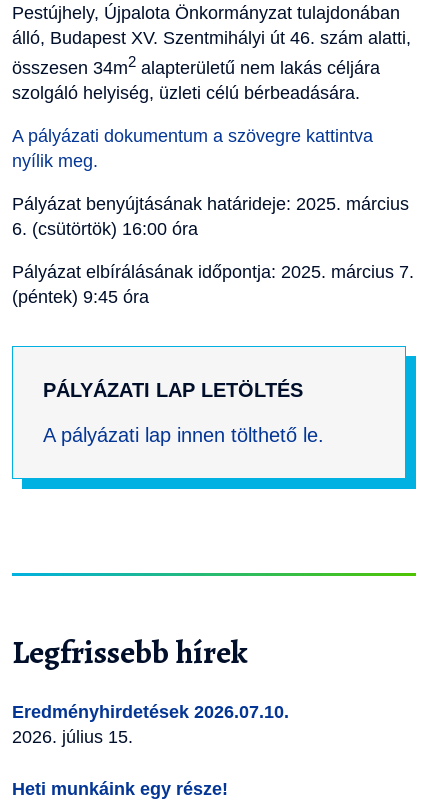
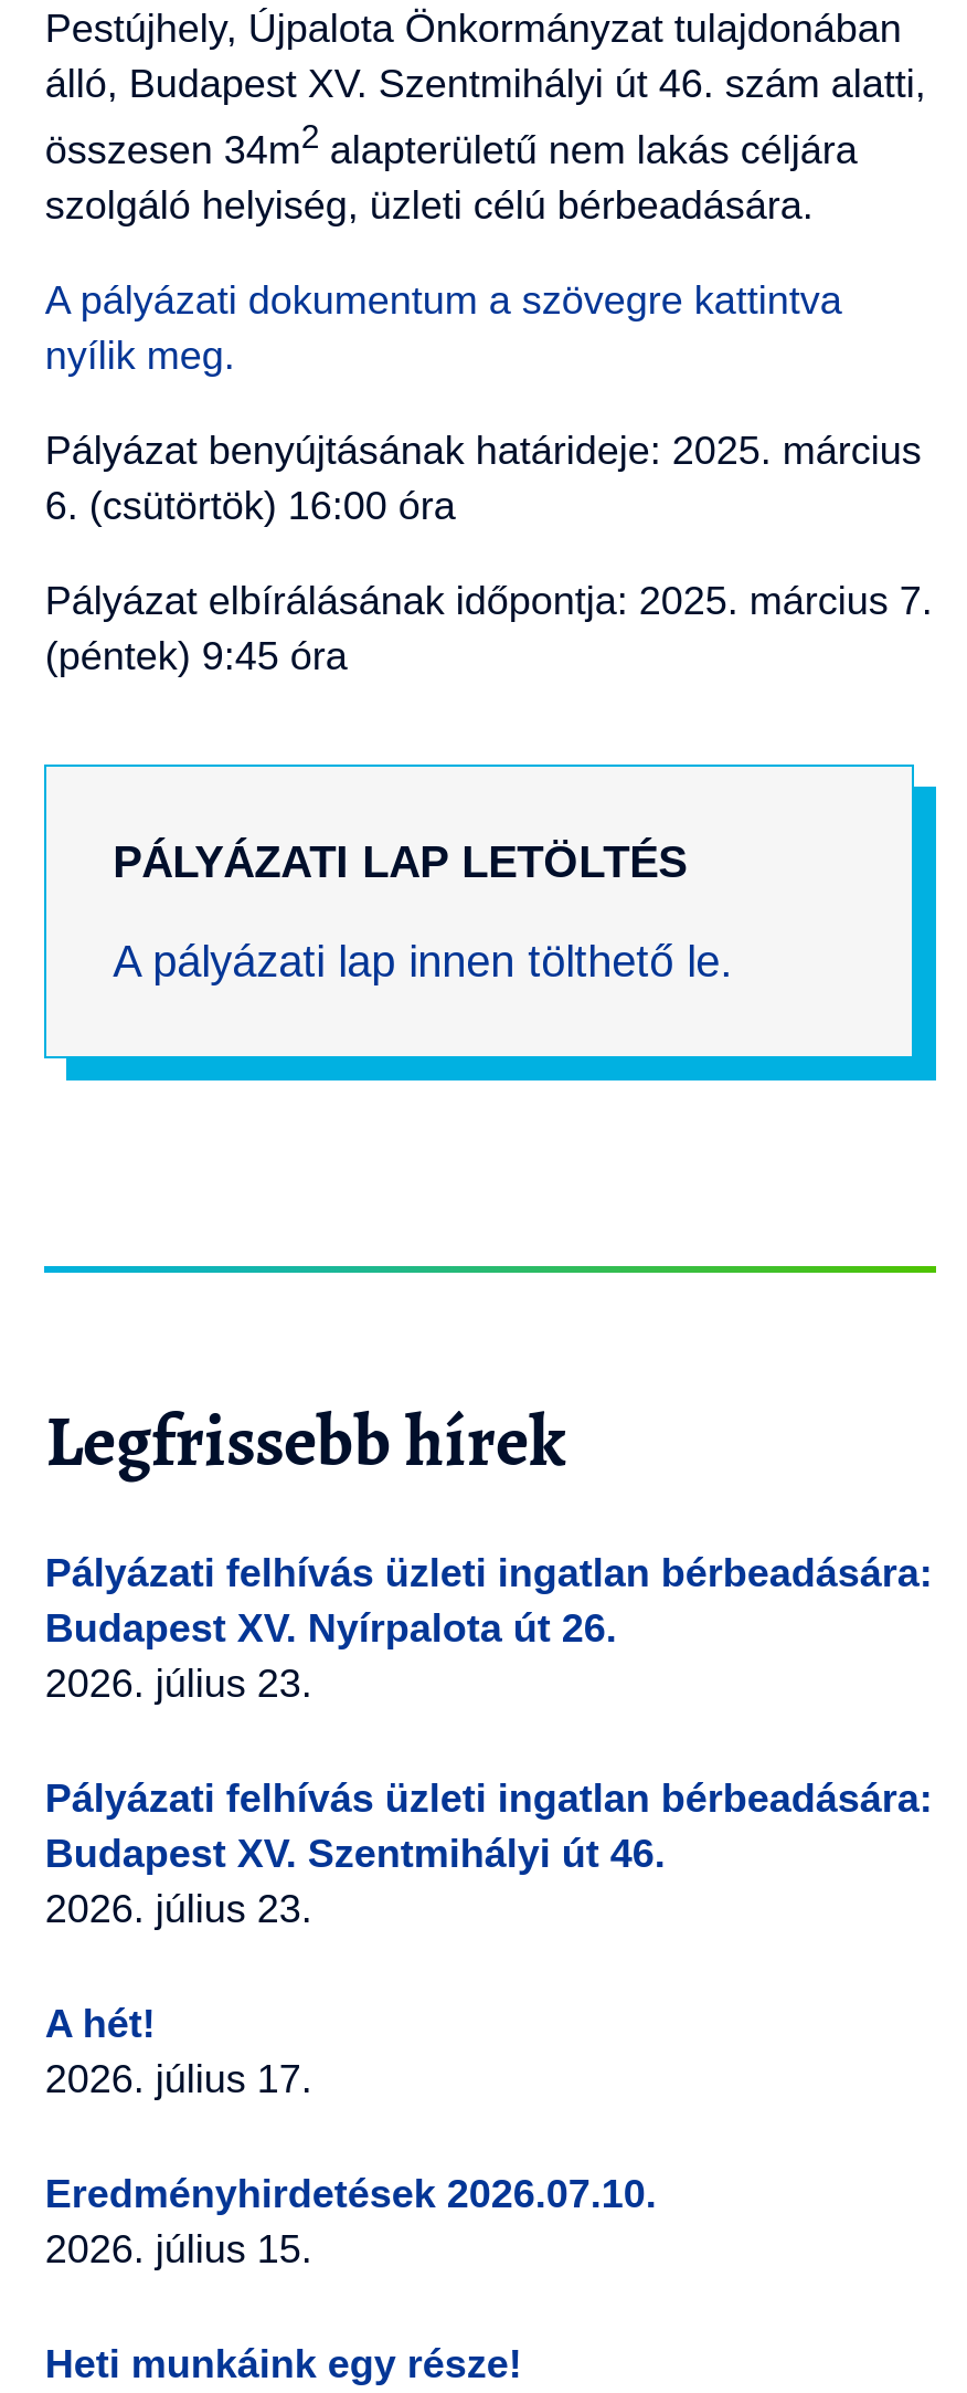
none -> [45,1552,933,2102] Pályázati felhívás üzleti ingatlan bérbeadására: | Budapest XV. Nyírpalota út 26. | 2026. július 23. | Pályázati felhívás üzleti ingatlan bérbeadására: | Budapest XV. Szentmihályi út 46. | 2026. július 23. | A hét! | 2026. július 17.

